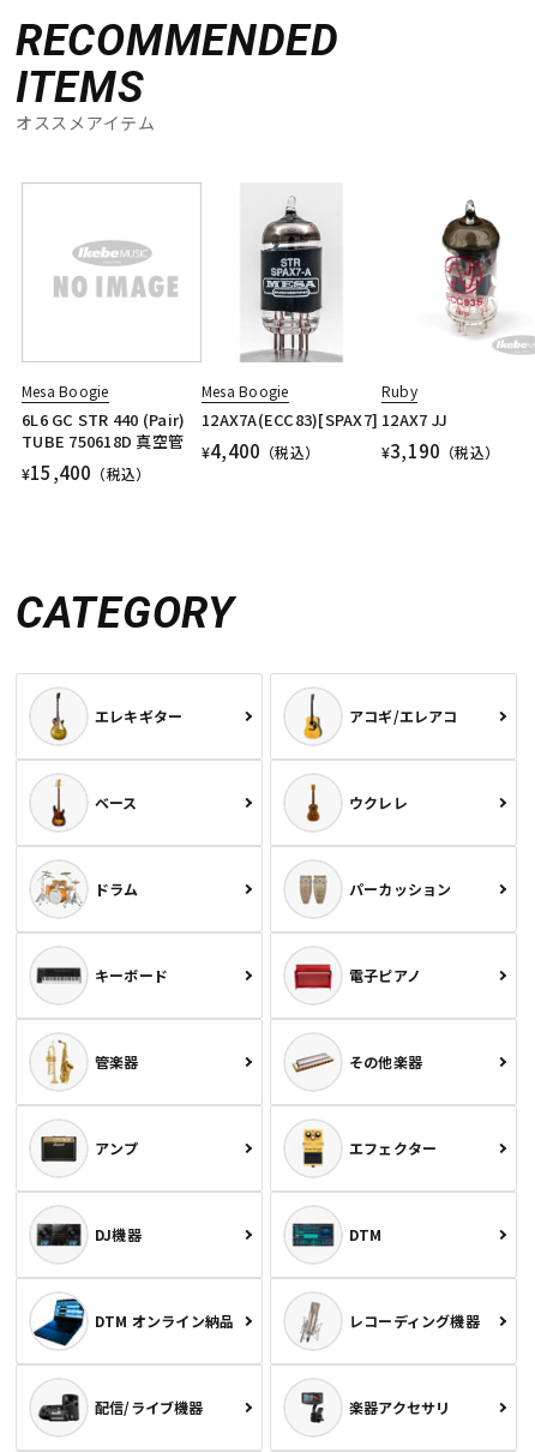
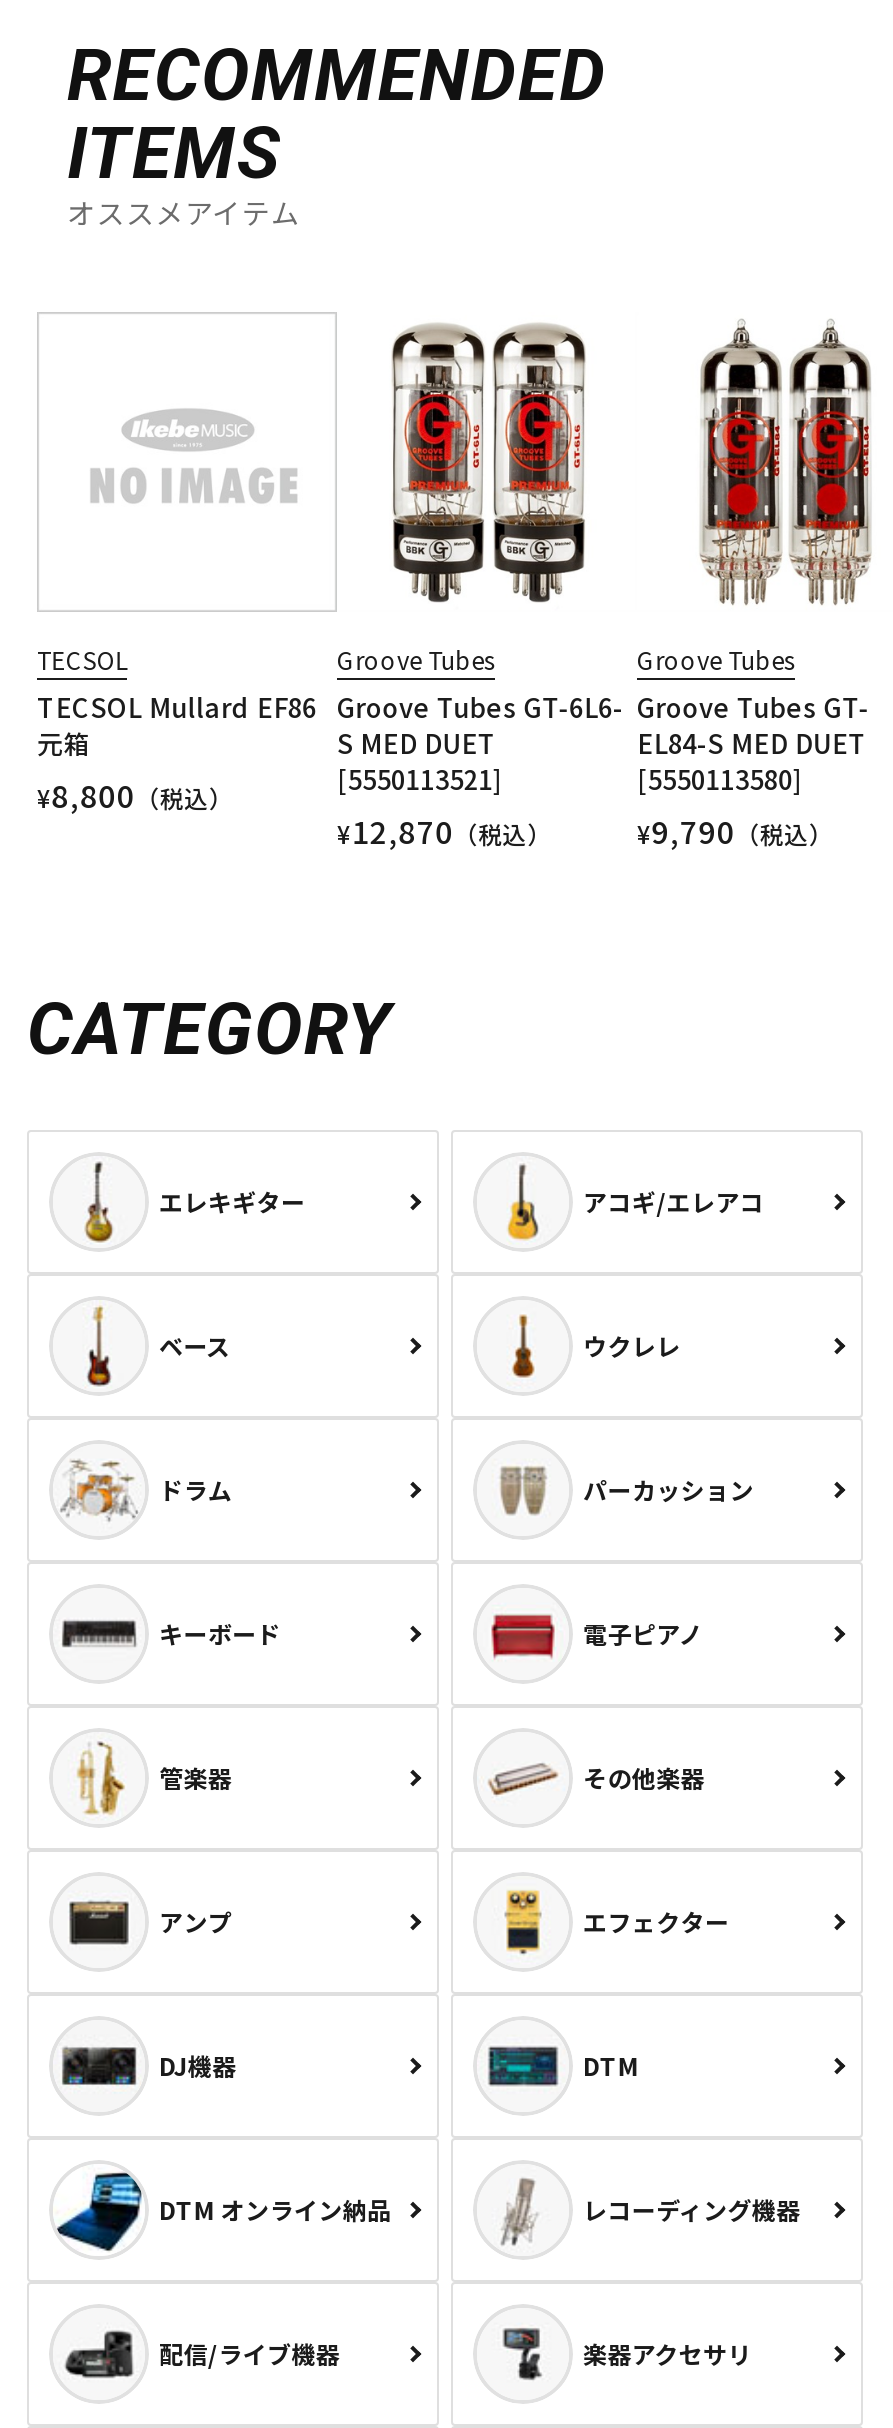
[202,191,378,463] [image] | Mesa Boogie | 12AX7A(ECC83)[SPAX7] | ¥4,400（税込） -> [337,324,623,852] [image] | Groove Tubes | Groove Tubes GT-6L6- | S MED DUET | [5550113521] | ¥12,870（税込）
[381,190,531,463] [image] | Ruby | 12AX7 JJ | ¥3,190（税込） -> [637,320,887,852] [image] | Groove Tubes | Groove Tubes GT- | EL84-S MED DUET | [5550113580] | ¥9,790（税込）
[22,381,185,485] Mesa Boogie | 6L6 GC STR 440 (Pair) | TUBE 750618D 真空管 | ¥15,400（税込） -> [37,642,317,816] TECSOL | TECSOL Mullard EF86 | 元箱 | ¥8,800（税込）

